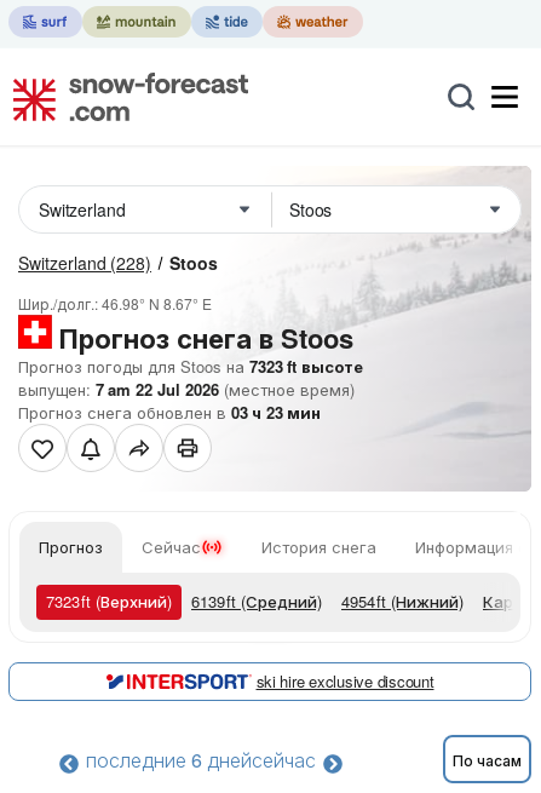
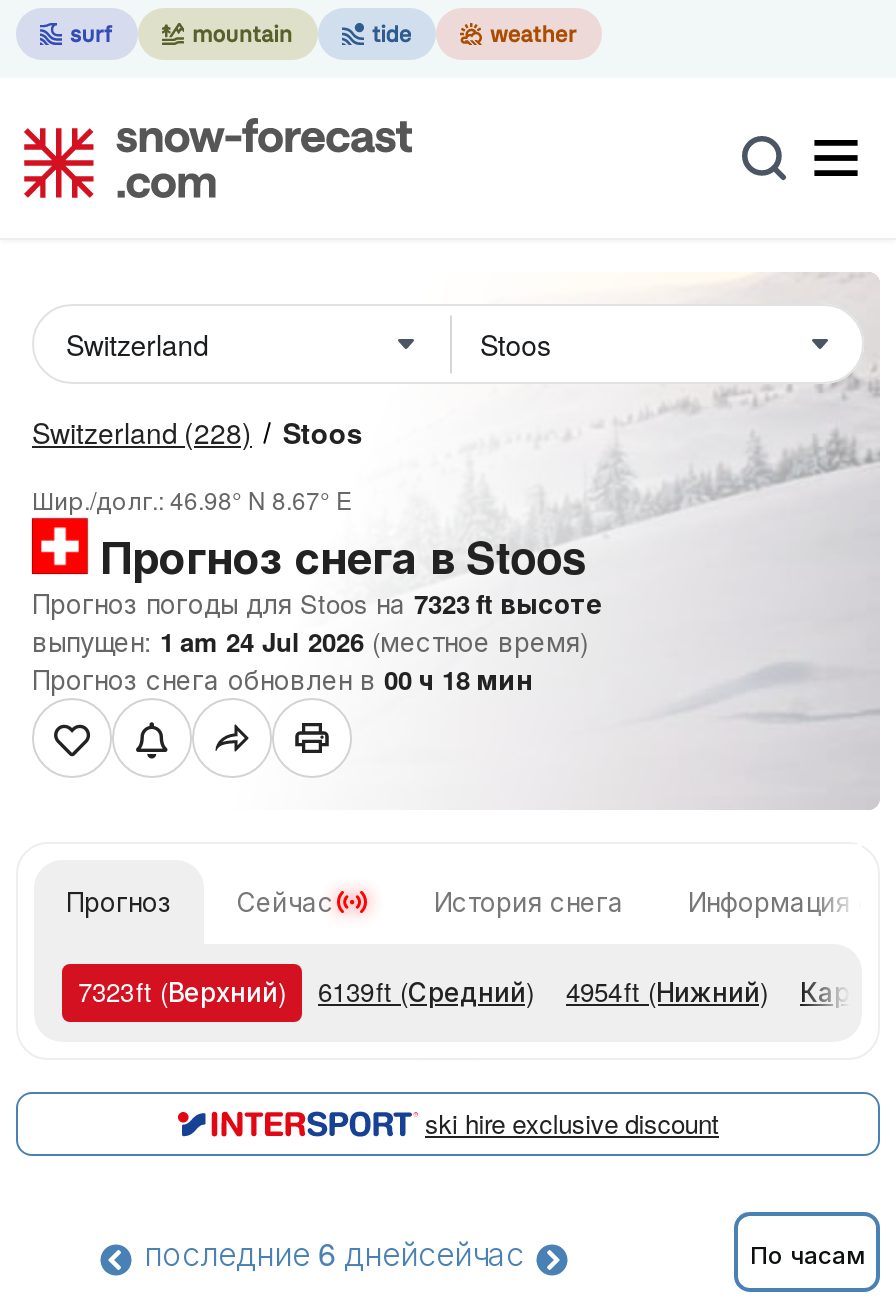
[18,378,355,401] выпущен: 7 am 22 Jul 2026 (местное время) -> [32,622,588,660] выпущен: 1 am 24 Jul 2026 (местное время)
[18,401,321,424] Прогноз снега обновлен в 03 ч 23 мин -> [32,660,532,698] Прогноз снега обновлен в 00 ч 18 мин

